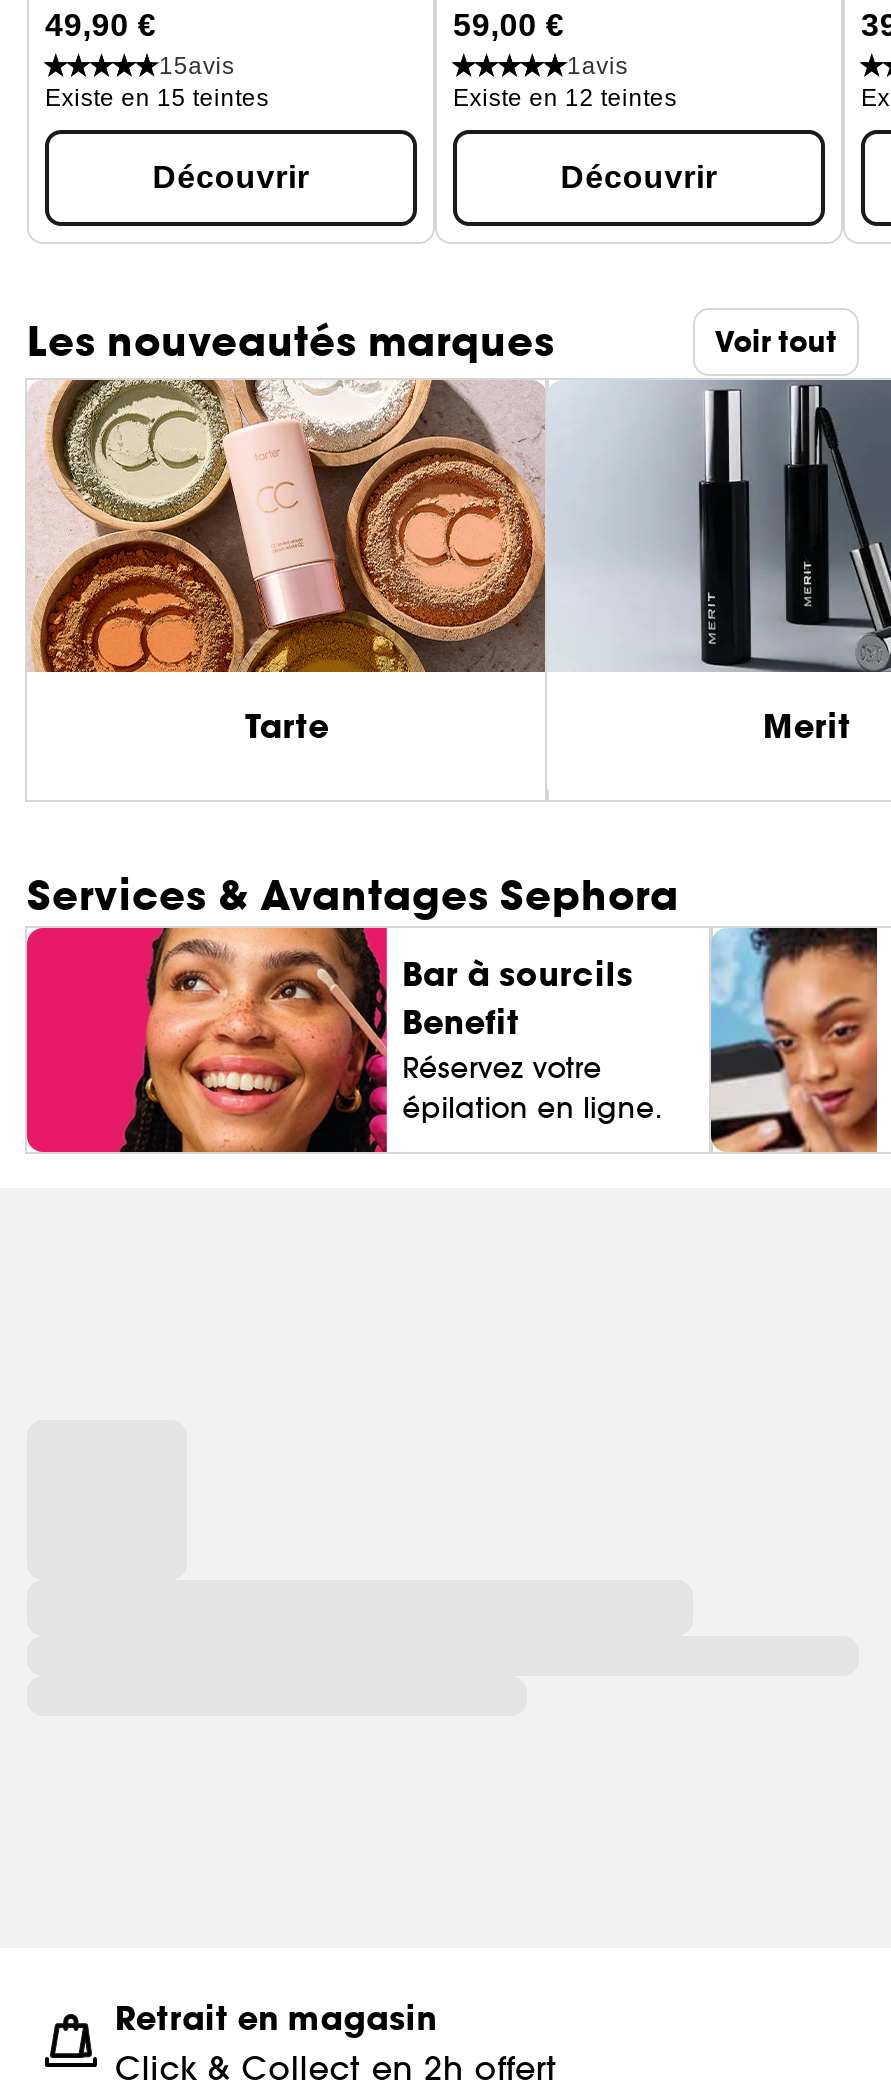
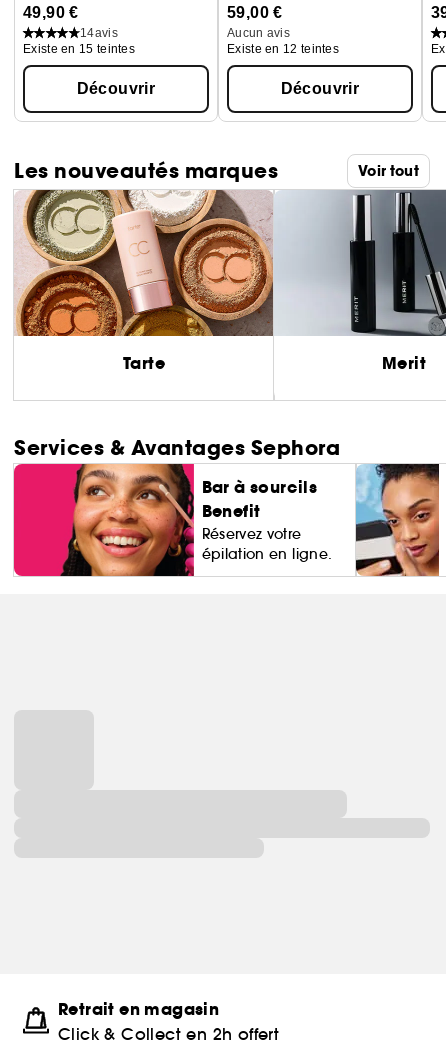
[159,51,235,79] 15avis -> [80,25,118,39] 14avis
[567,51,628,79] 1avis -> [227,25,290,39] Aucun avis

